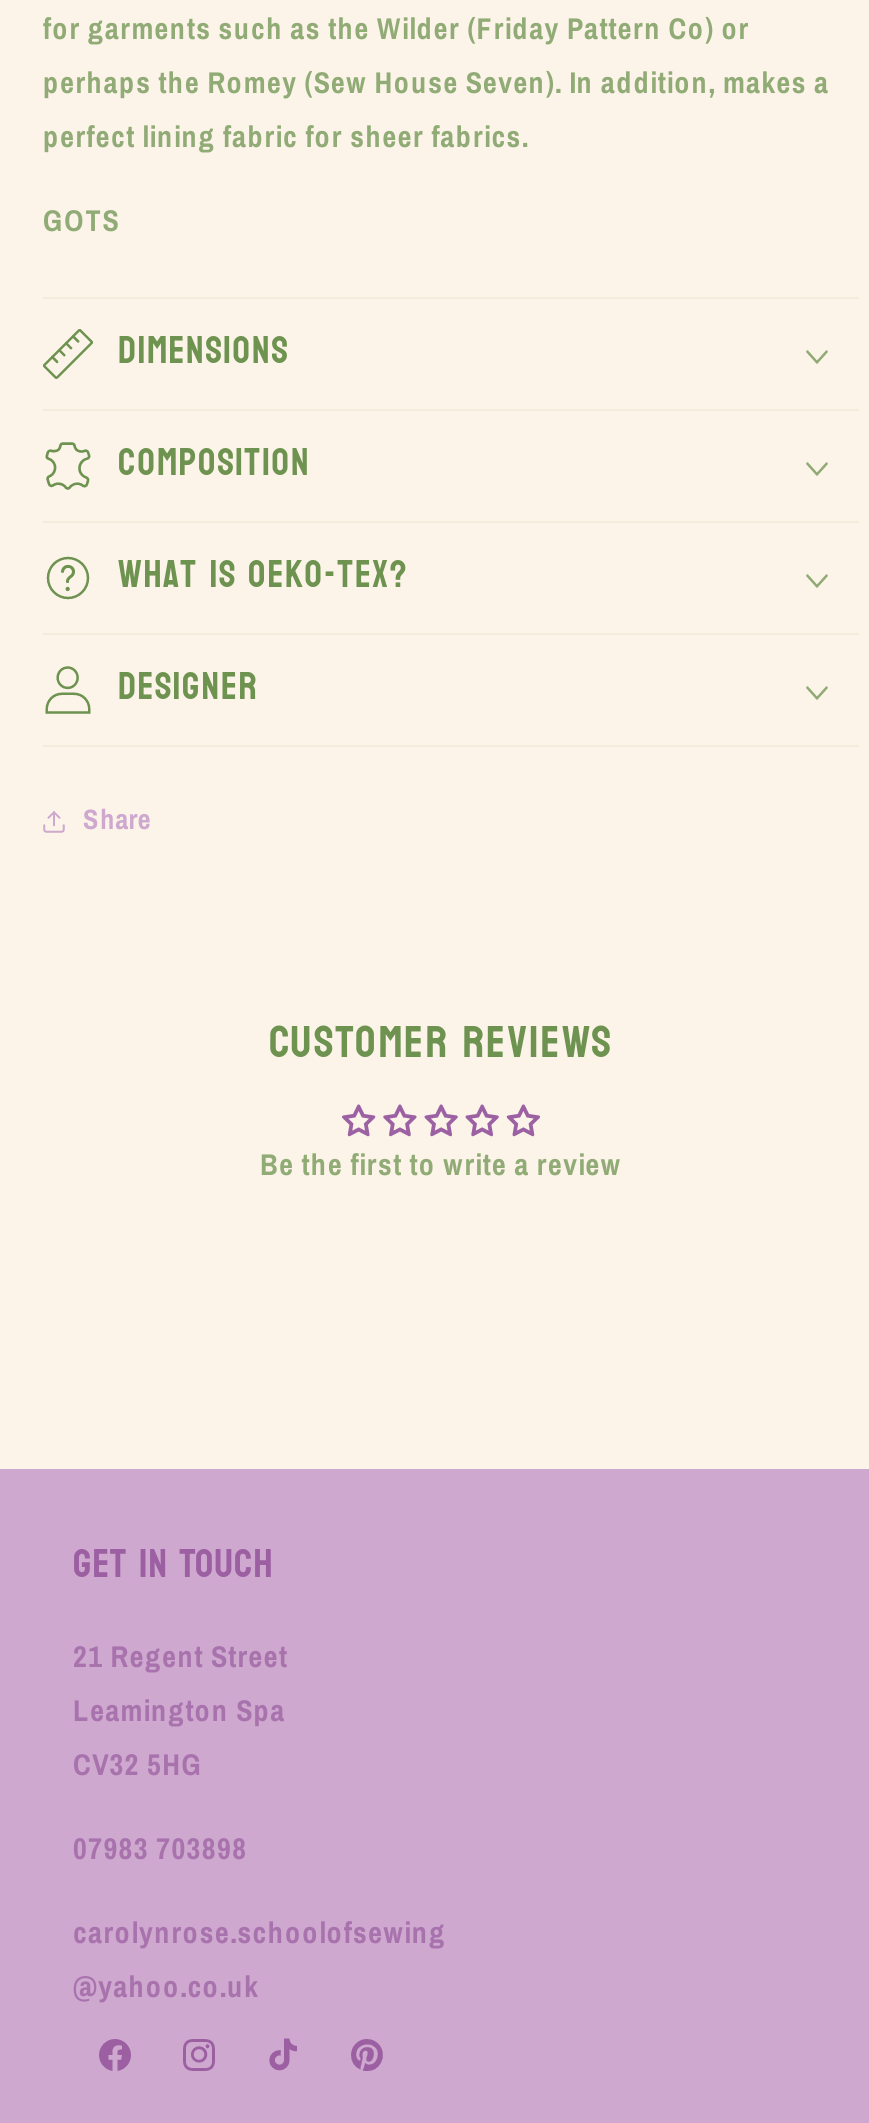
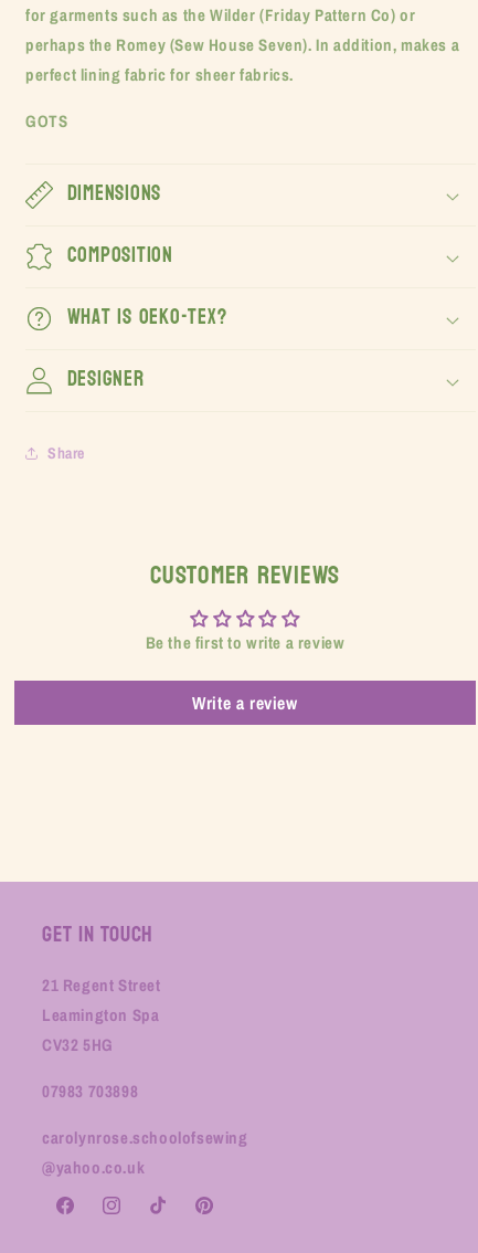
none -> [192,691,298,715] Write a review

